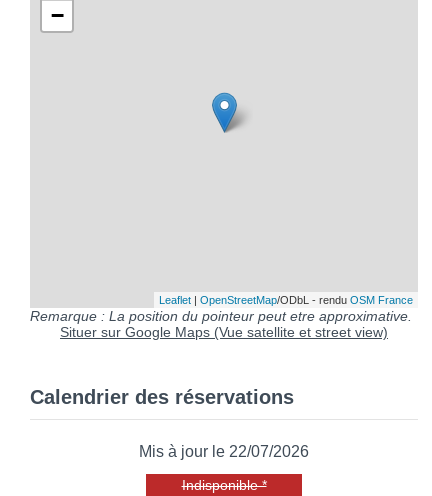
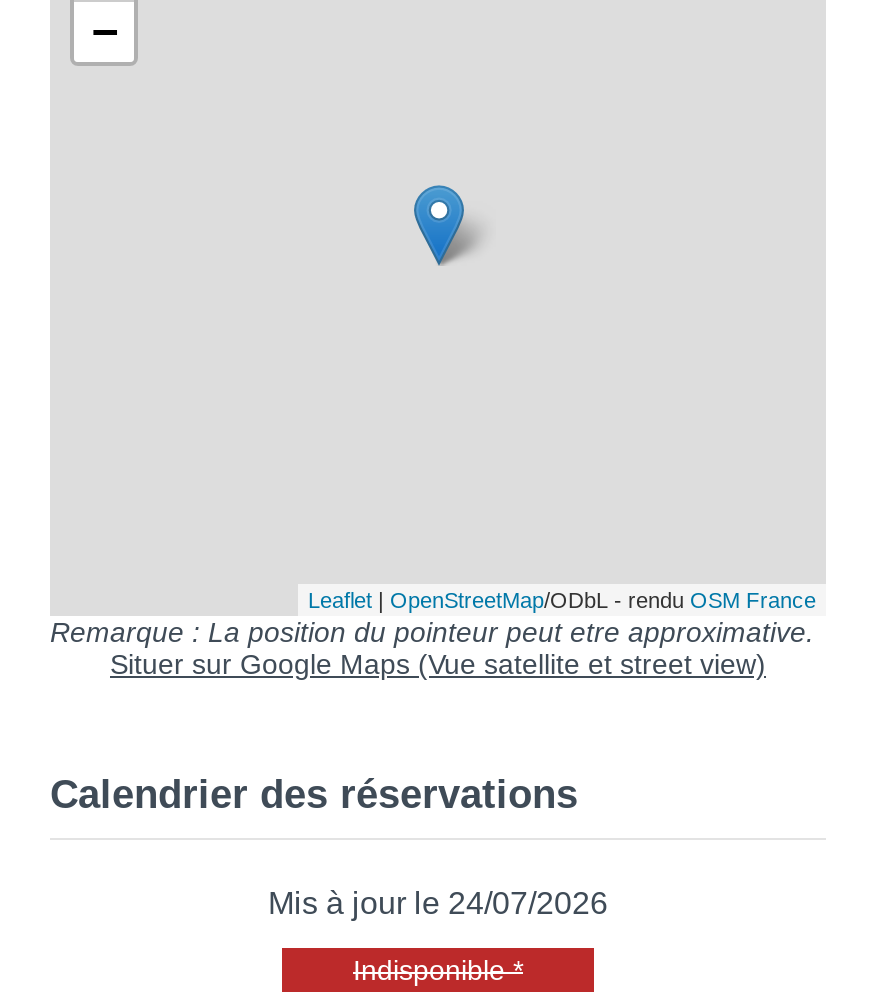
[139,443,309,460] Mis à jour le 22/07/2026 -> [268,886,608,920] Mis à jour le 24/07/2026

